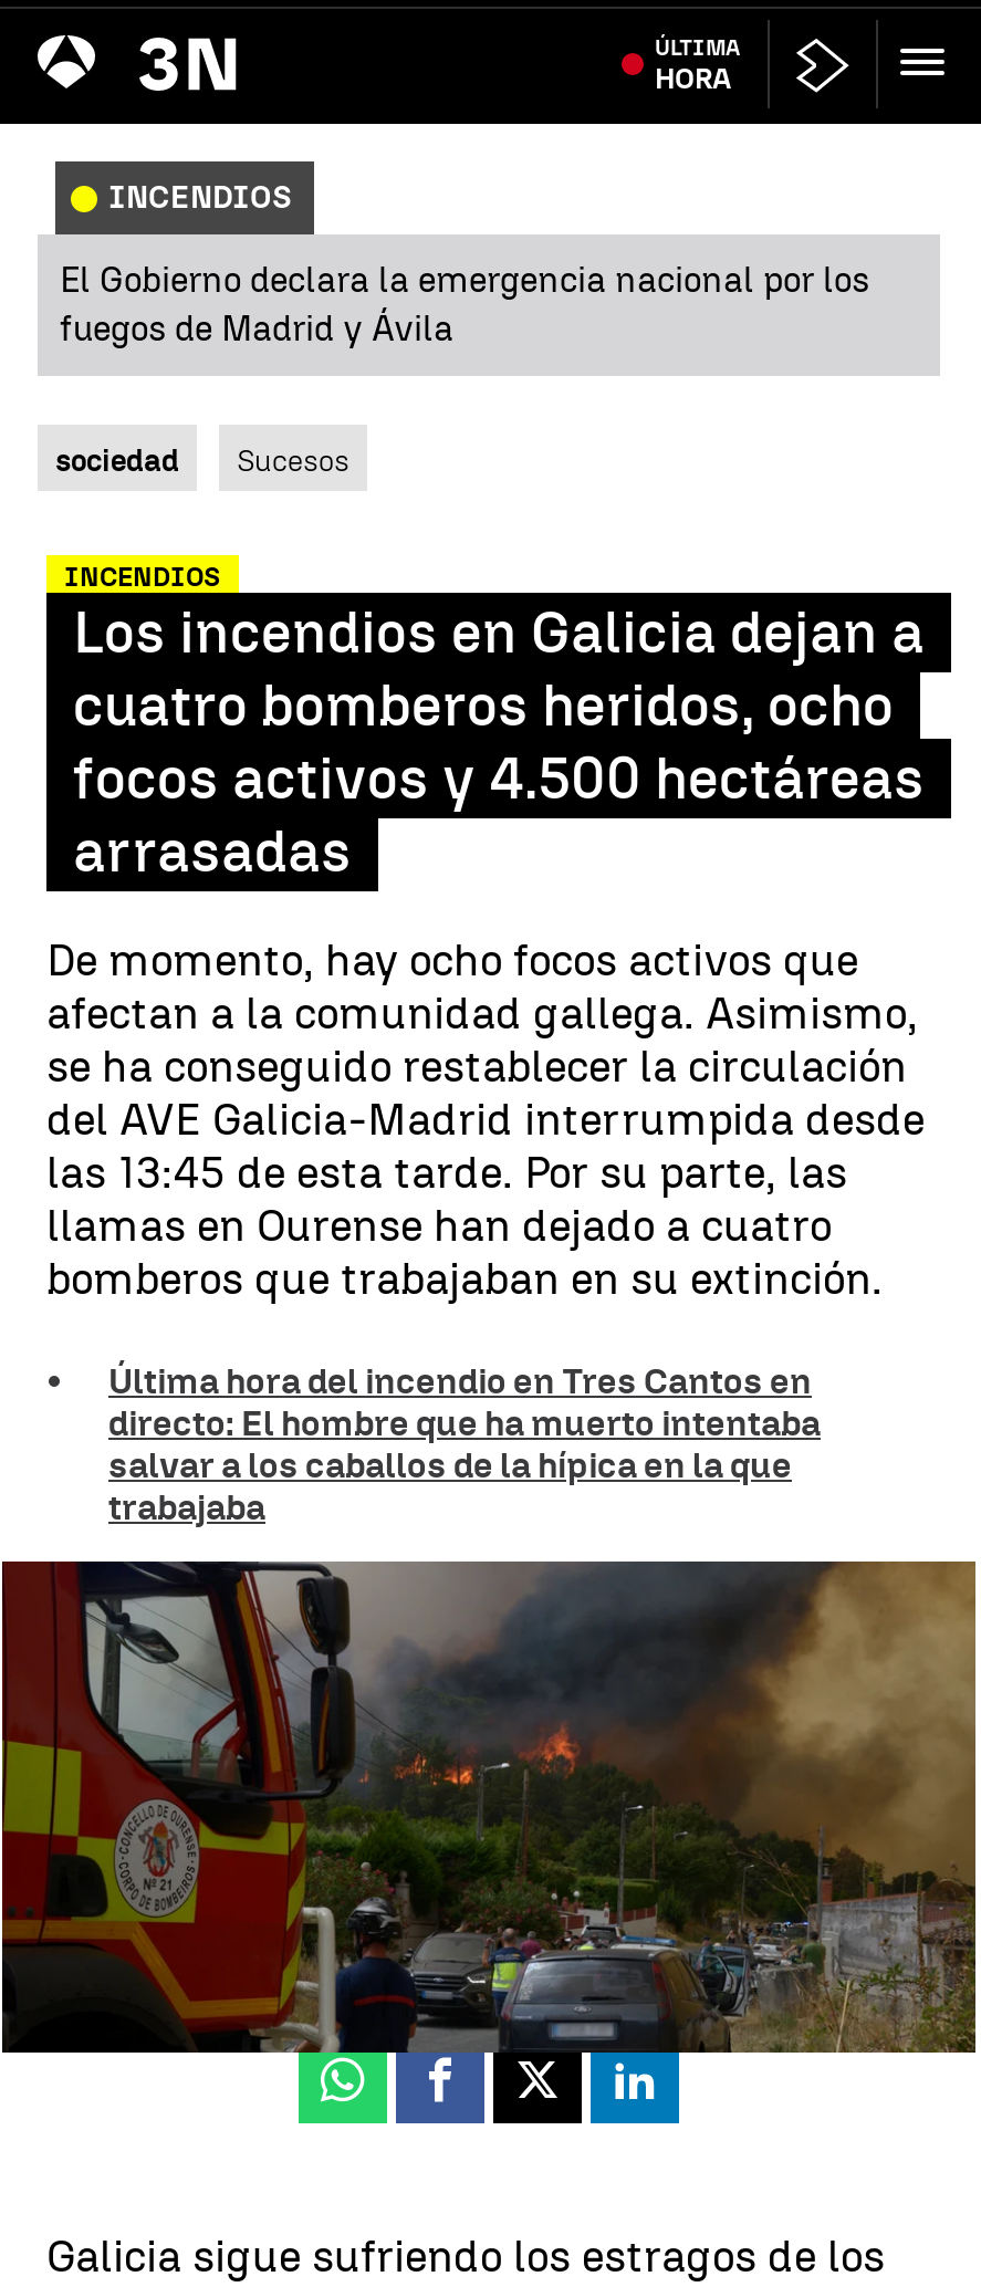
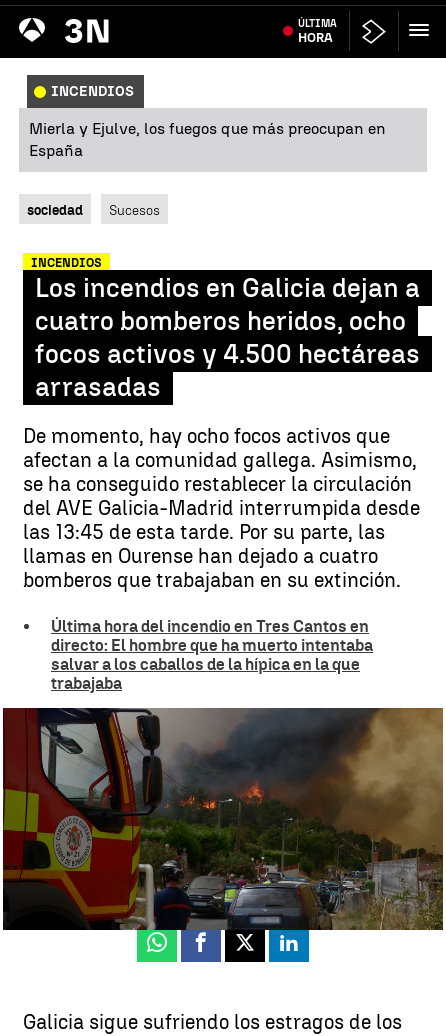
[60,259,869,349] El Gobierno declara la emergencia nacional por los | fuegos de Madrid y Ávila -> [29,119,386,160] Mierla y Ejulve, los fuegos que más preocupan en | España

